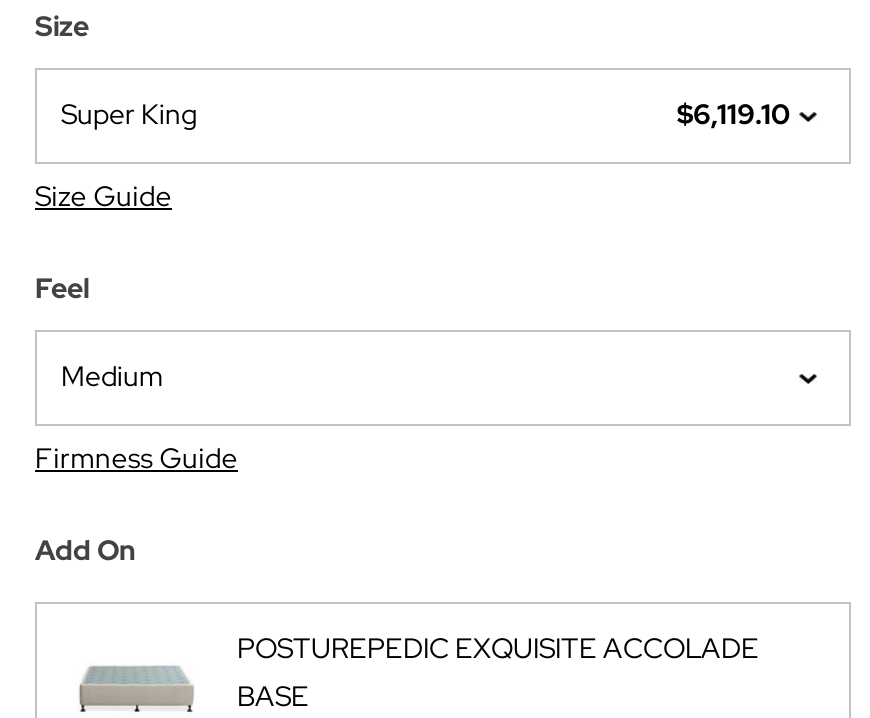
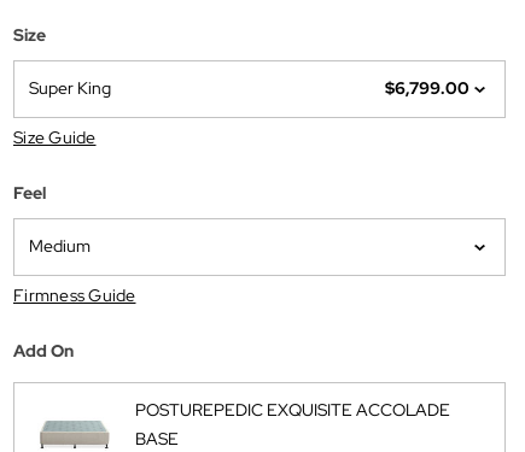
[677,97,791,133] $6,119.10 -> [385,78,469,99] $6,799.00

